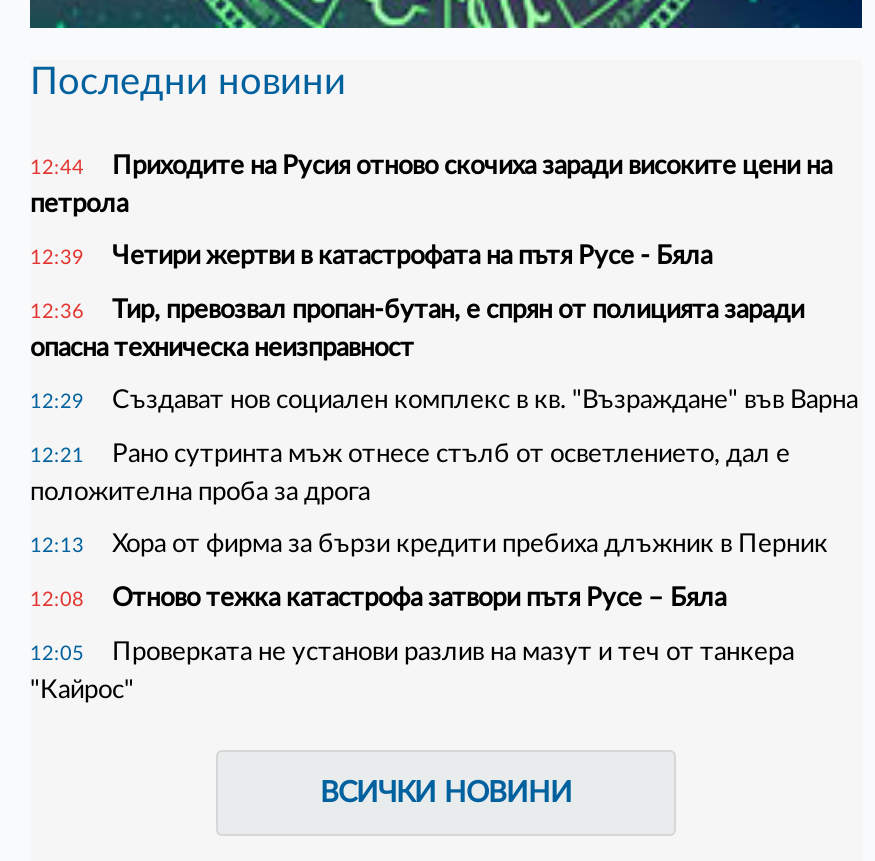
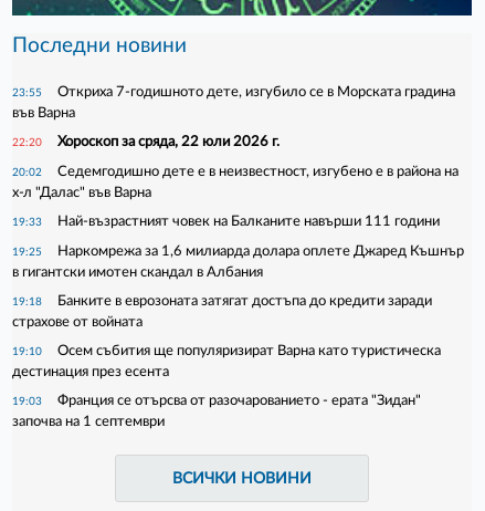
[30,154,858,702] 12:44 | Приходите на Русия отново скочиха заради високите цени на | петрола | 12:39 | Четири жертви в катастрофата на пътя Русе - Бяла | 12:36 | Тир, превозвал пропан-бутан, е спрян от полицията заради | опасна техническа неизправност | 12:29 | Създават нов социален комплекс в кв. "Възраждане" във Варна | 12:21 | Рано сутринта мъж отнесе стълб от осветлението, дал е | положителна проба за дрога | 12:13 | Хора от фирма за бързи кредити пребиха длъжник в Перник | 12:08 | Отново тежка катастрофа затвори пътя Русе – Бяла | 12:05 | Проверката не установи разлив на мазут и теч от танкера | "Кайрос" -> [12,85,464,428] 23:55 | Откриха 7-годишното дете, изгубило се в Морската градина | във Варна | 22:20 | Хороскоп за сряда, 22 юли 2026 г. | 20:02 | Седемгодишно дете е в неизвестност, изгубено е в района на | х-л "Далас" във Варна | 19:33 | Най-възрастният човек на Балканите навърши 111 години | 19:25 | Наркомрежа за 1,6 милиарда долара оплете Джаред Къшнър | в гигантски имотен скандал в Албания | 19:18 | Банките в еврозоната затягат достъпа до кредити заради | страхове от войната | 19:10 | Осем събития ще популяризират Варна като туристическа | дестинация през есента | 19:03 | Франция се отърсва от разочарованието - ерата "Зидан" | започва на 1 септември

